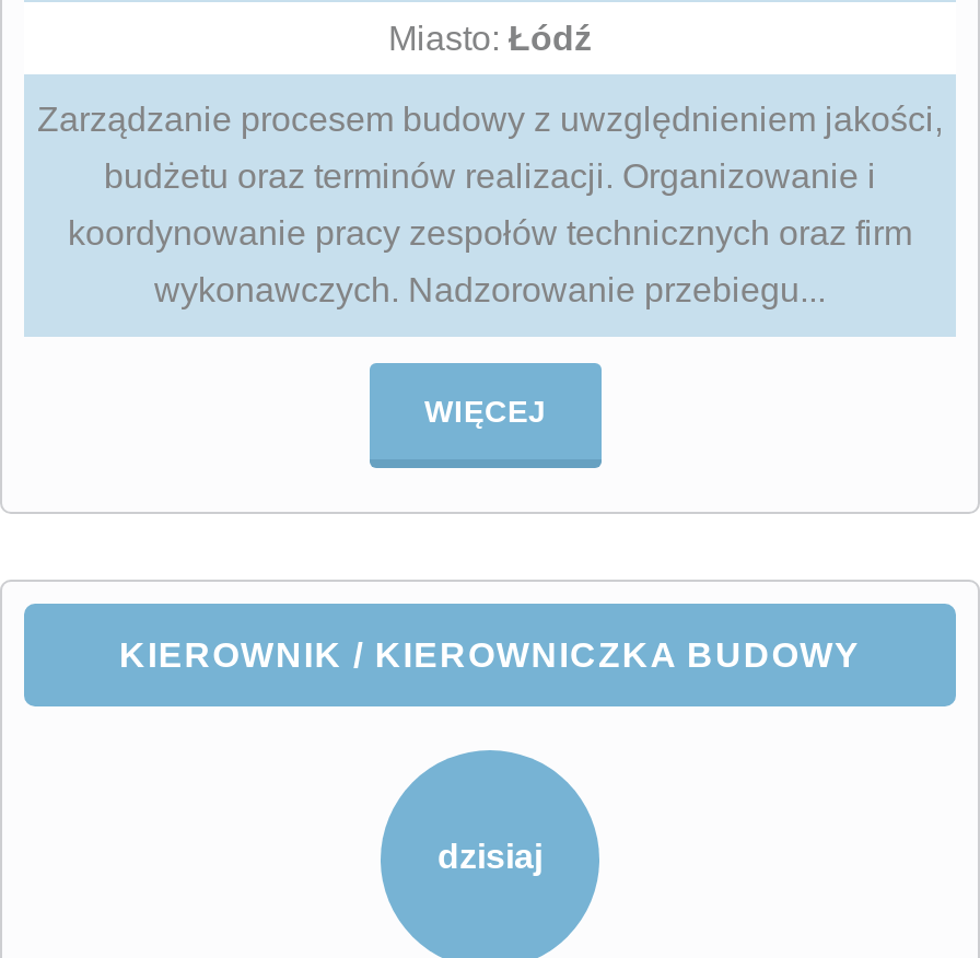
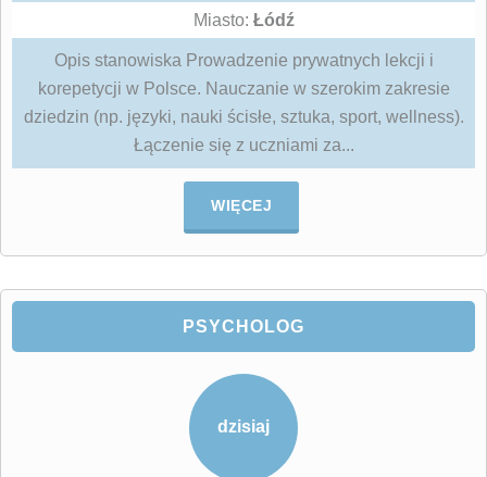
[37,101,943,138] Zarządzanie procesem budowy z uwzględnieniem jakości, -> [54,51,433,70] Opis stanowiska Prowadzenie prywatnych lekcji i
[104,157,876,195] budżetu oraz terminów realizacji. Organizowanie i -> [38,79,449,98] korepetycji w Polsce. Nauczanie w szerokim zakresie
[68,214,912,252] koordynowanie pracy zespołów technicznych oraz firm -> [23,108,464,126] dziedzin (np. języki, nauki ścisłe, sztuka, sport, wellness).
[154,271,826,308] wykonawczych. Nadzorowanie przebiegu... -> [133,136,354,154] Łączenie się z uczniami za...
[119,636,861,674] KIEROWNIK / KIEROWNICZKA BUDOWY -> [183,317,304,336] PSYCHOLOG

